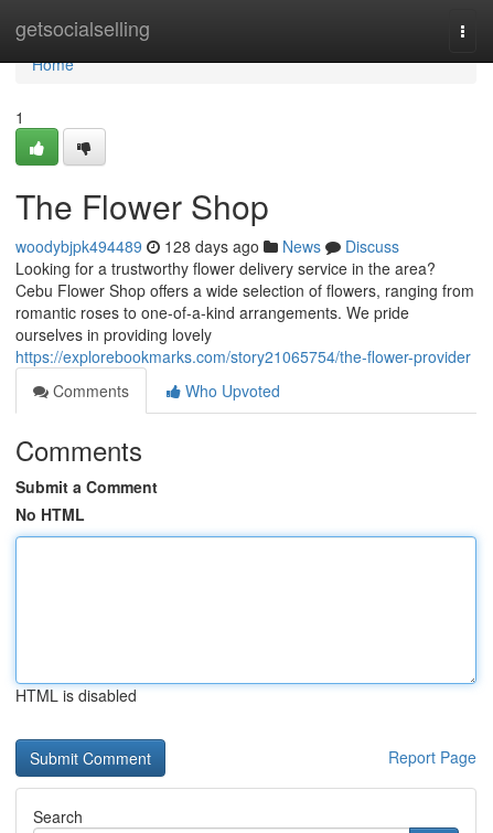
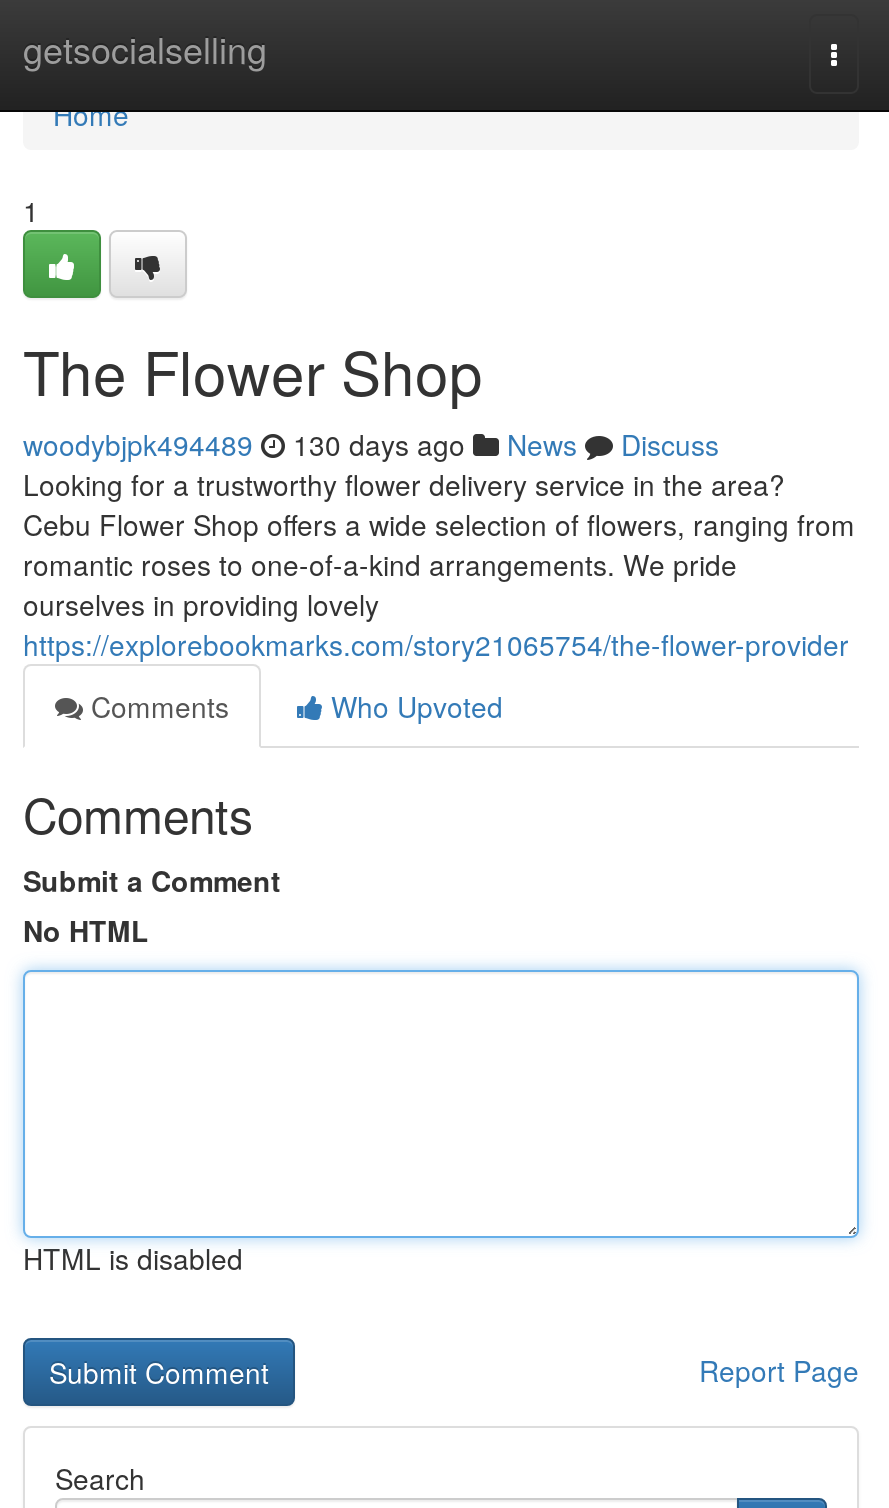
[15,235,399,257] woodybjpk494489 128 days ago News Discuss -> [23,424,719,464] woodybjpk494489 130 days ago News Discuss

